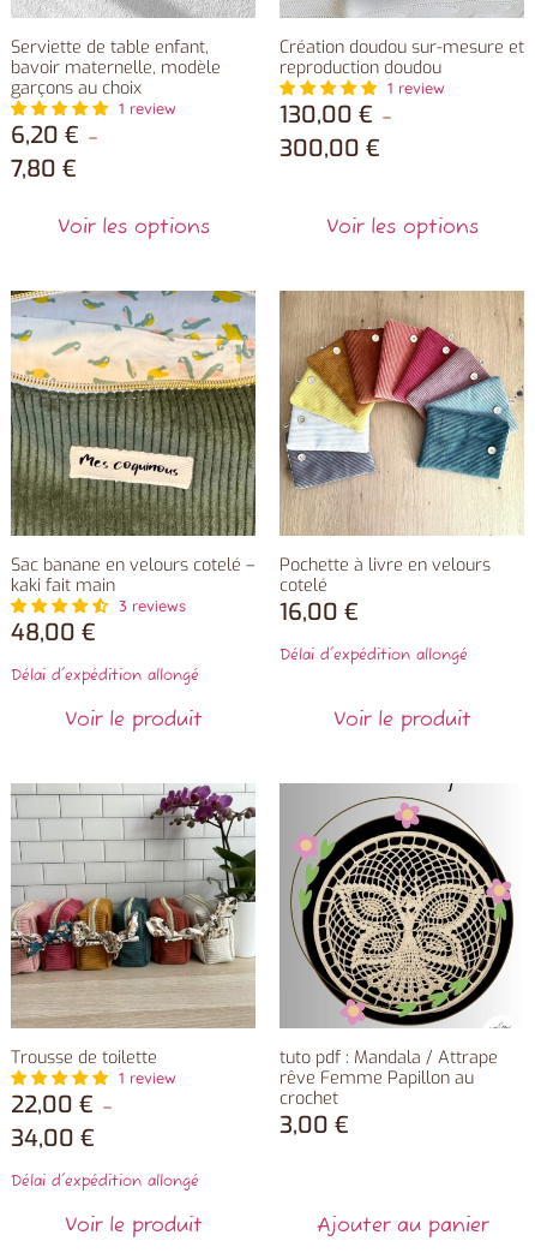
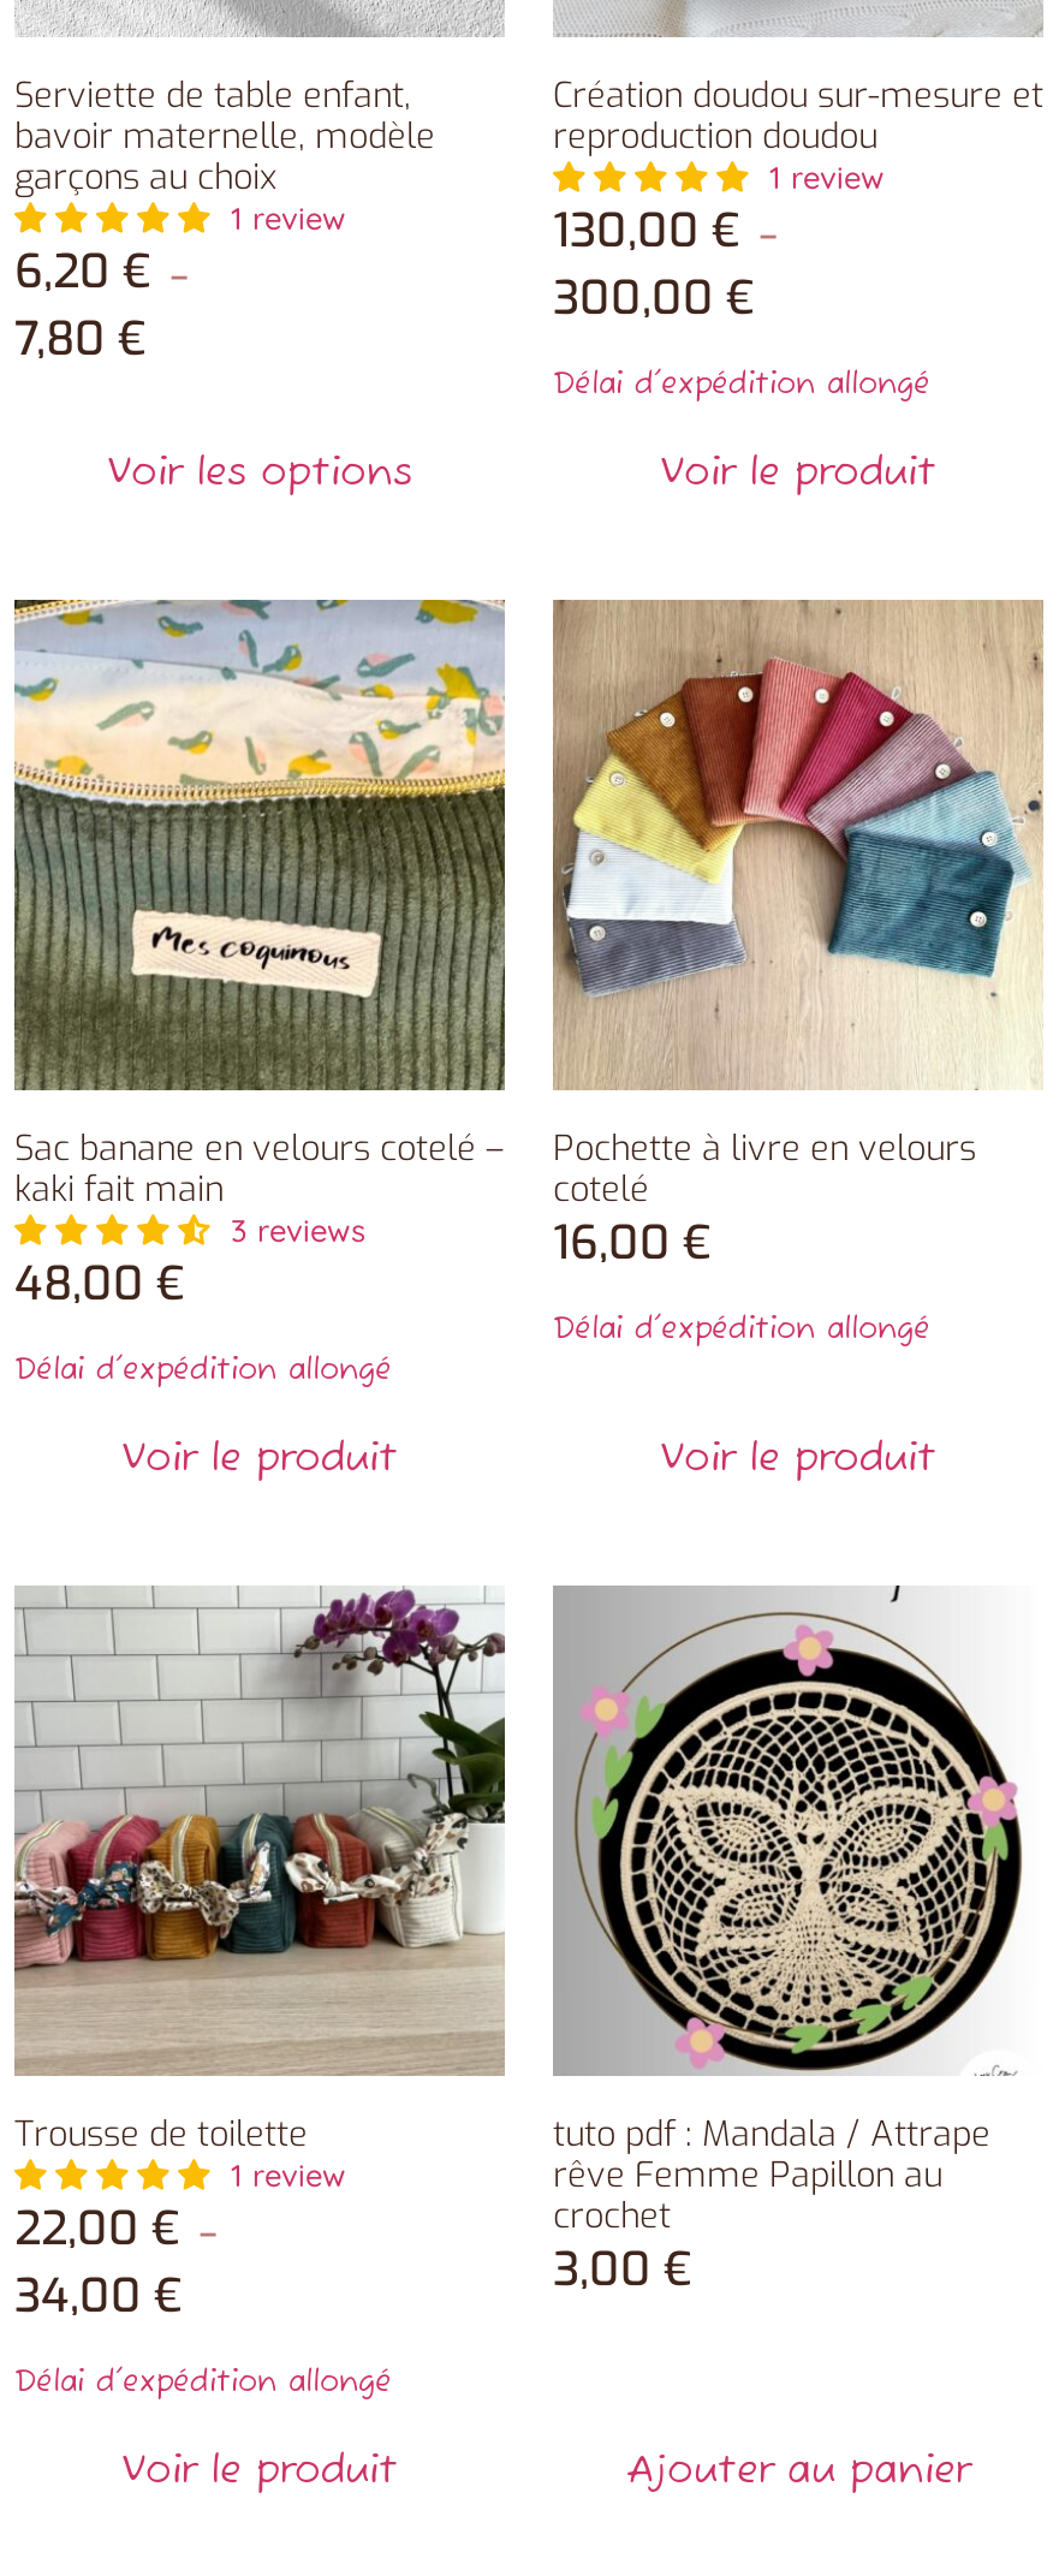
[326,216,478,240] Voir les options -> [553,367,936,499] Délai d'expédition allongé | Voir le produit

